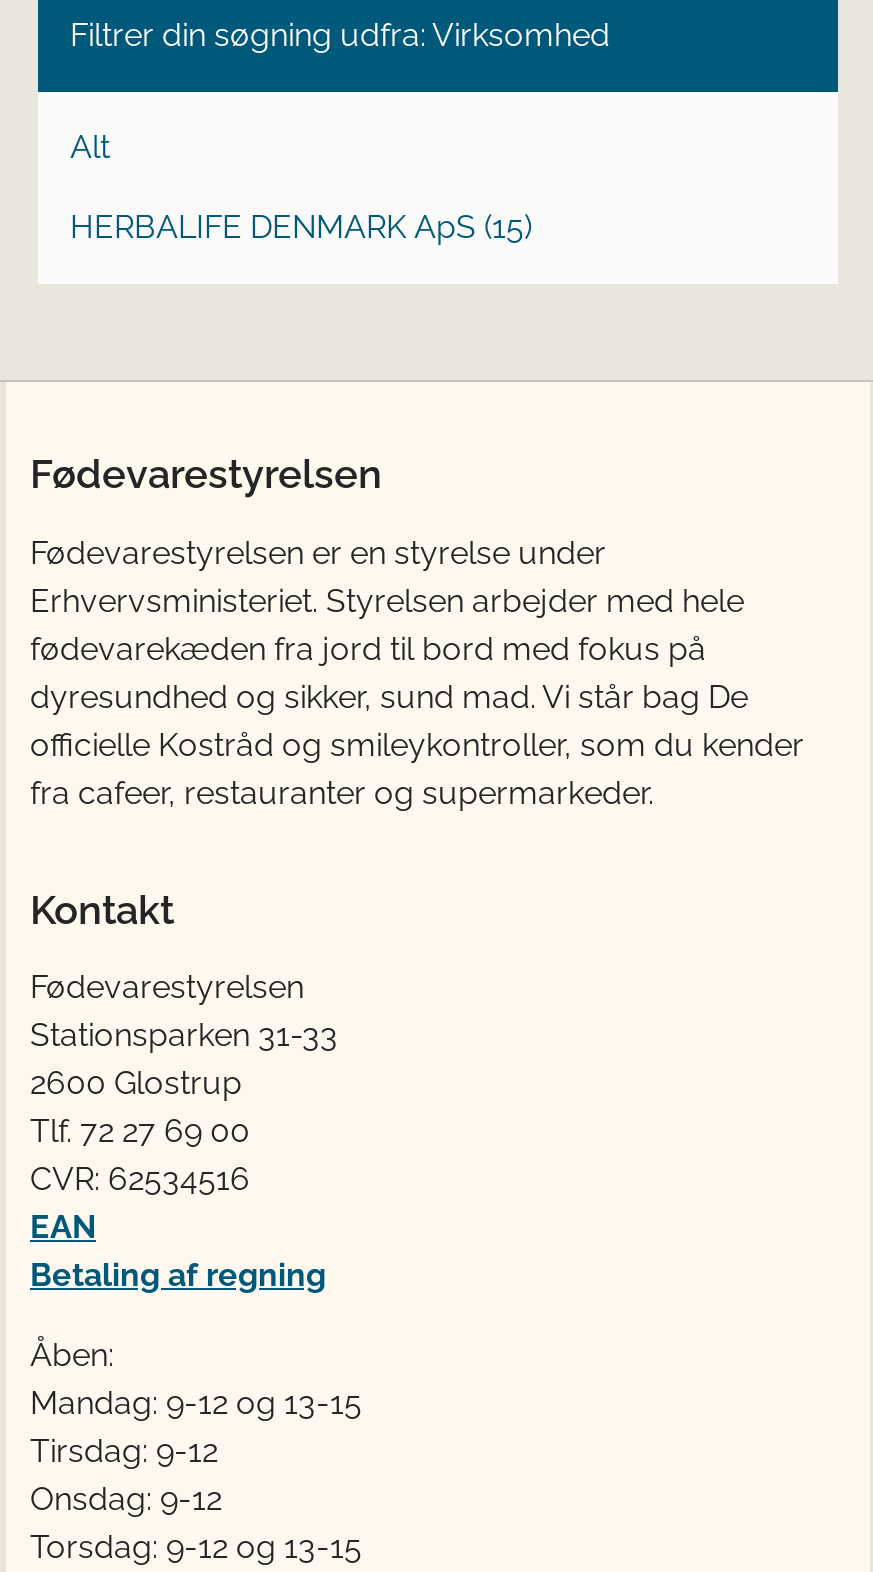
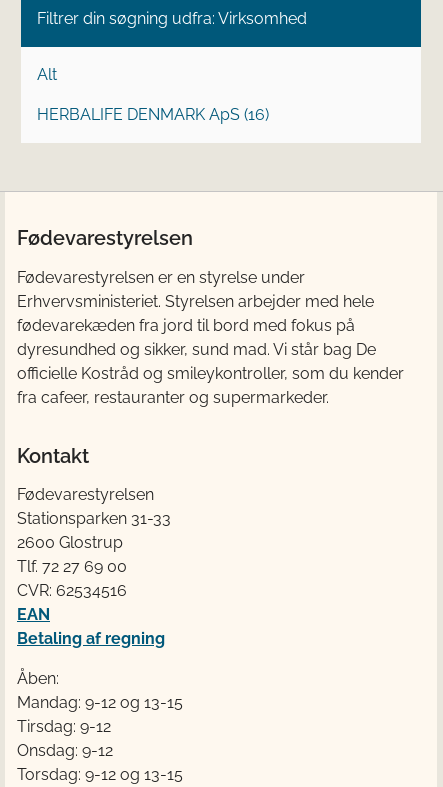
[70,208,532,246] HERBALIFE DENMARK ApS (15) -> [37,105,269,124] HERBALIFE DENMARK ApS (16)

